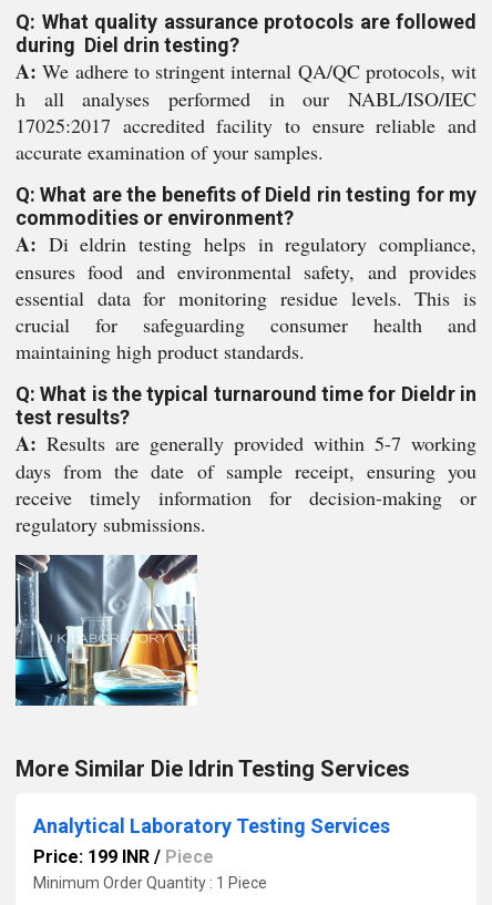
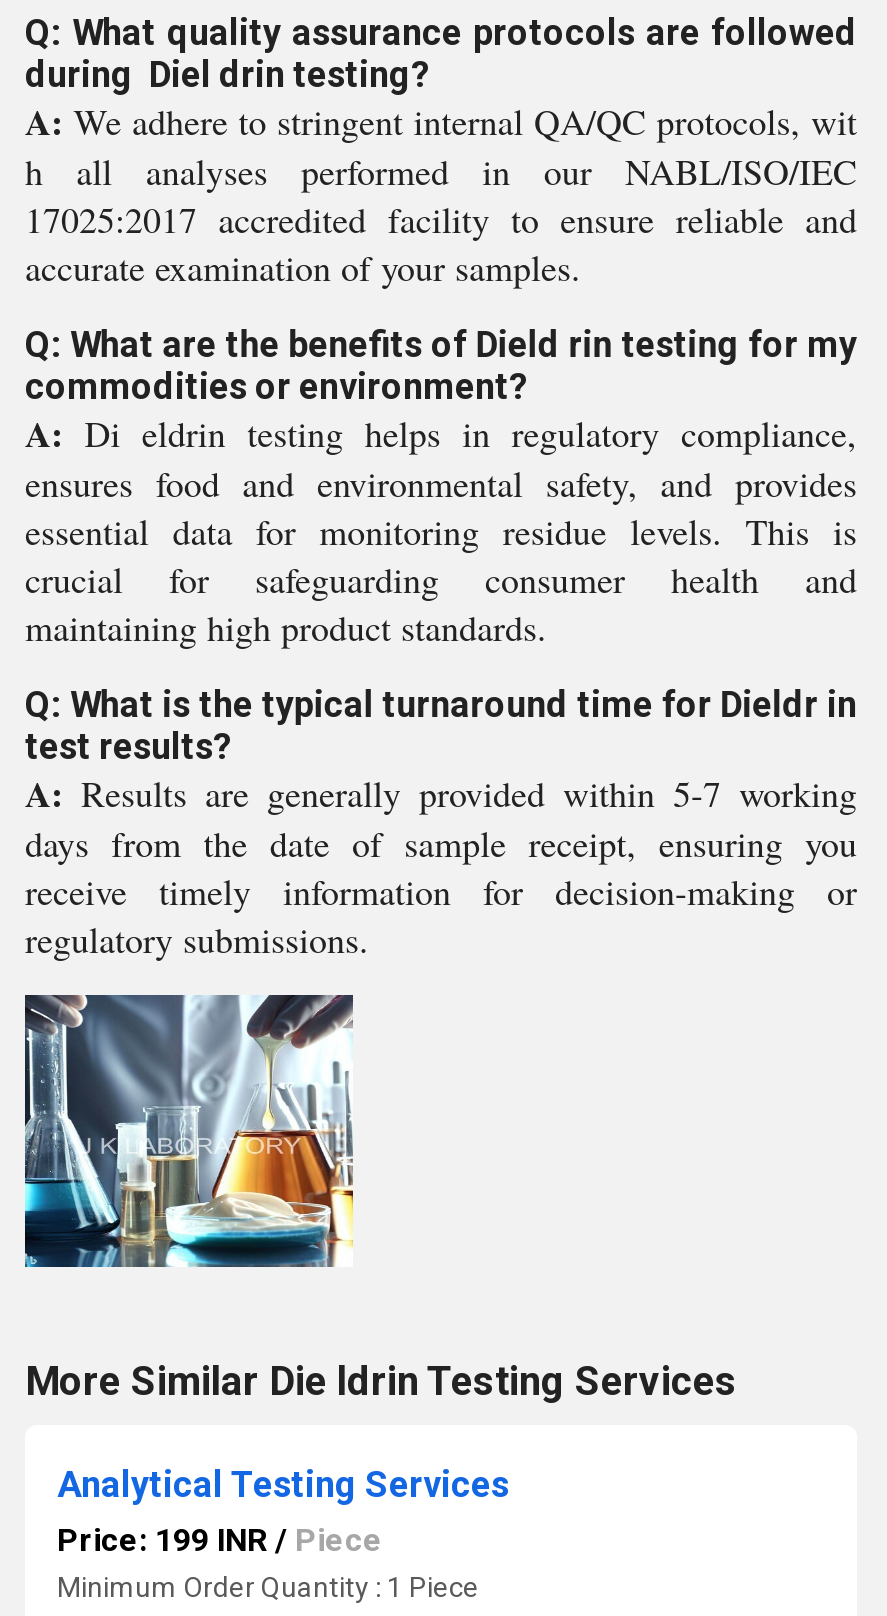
[33,814,390,837] Analytical Laboratory Testing Services -> [57,1463,509,1505] Analytical Testing Services

